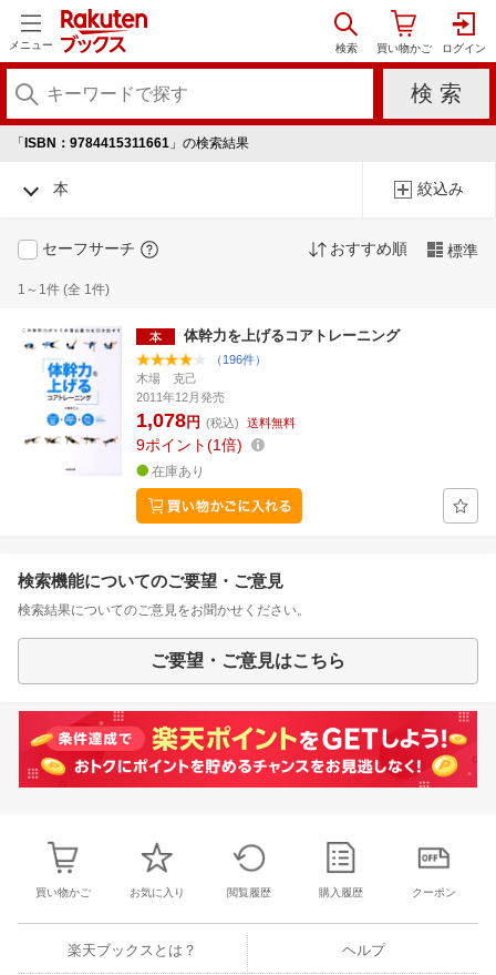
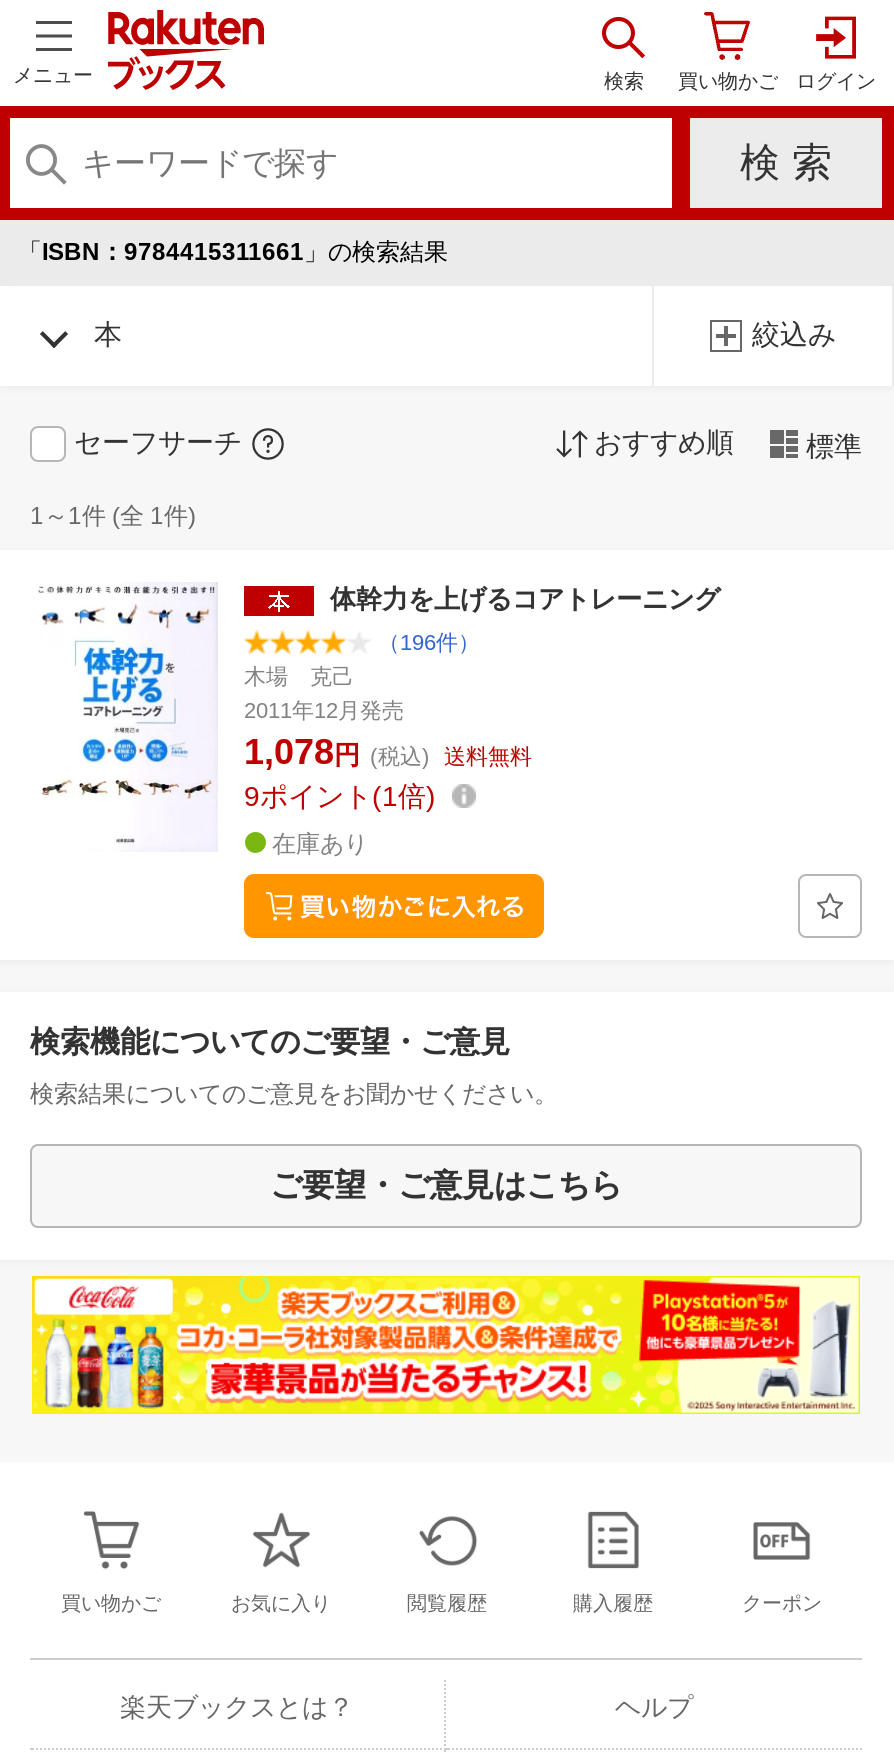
[18,710,478,789] [image] -> [30,1274,862,1416] [image]

